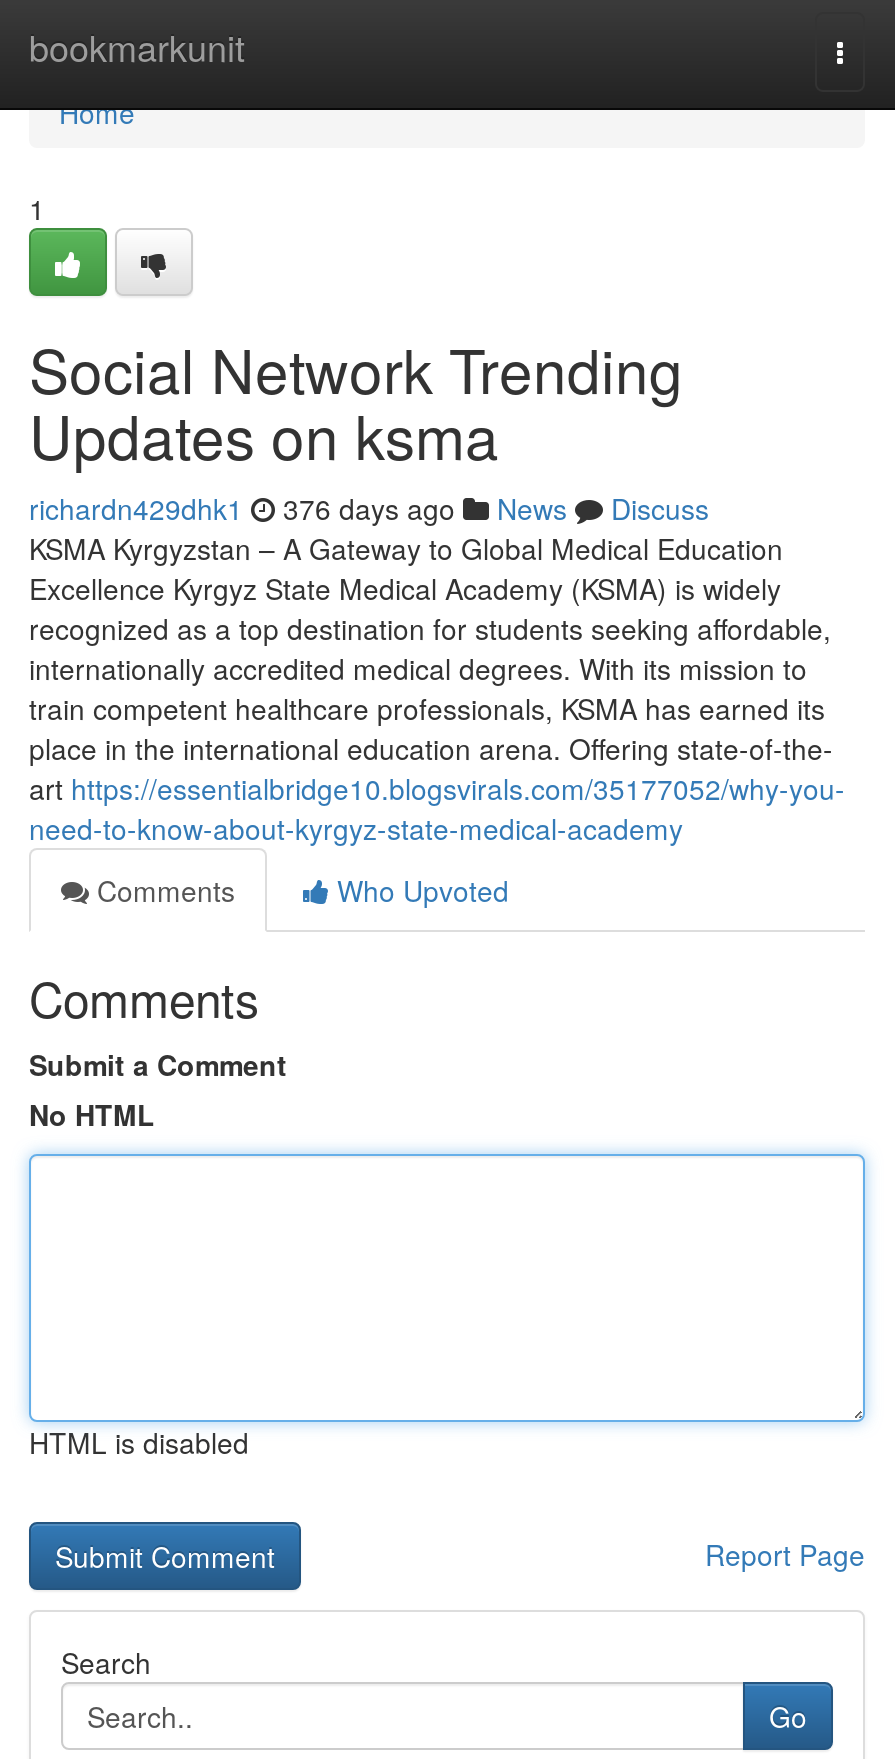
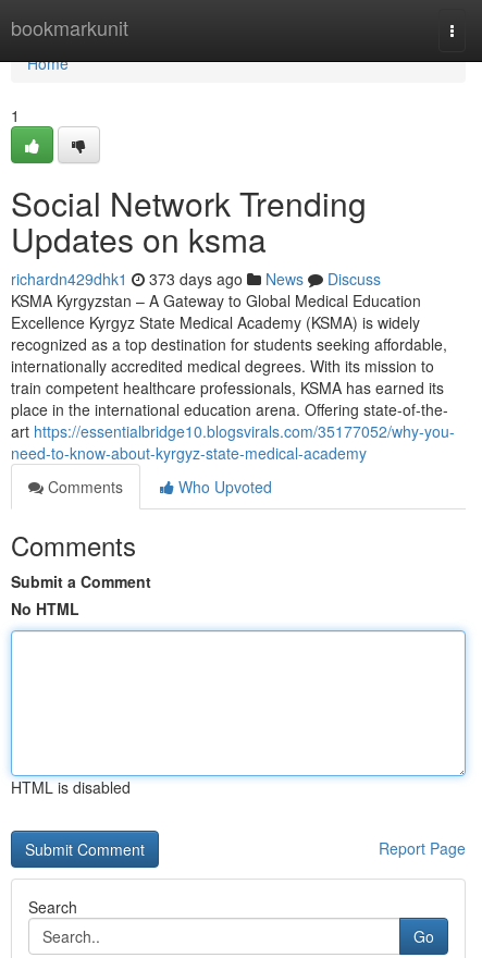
[29,488,709,528] richardn429dhk1 376 days ago News Discuss -> [11,268,381,290] richardn429dhk1 373 days ago News Discuss

